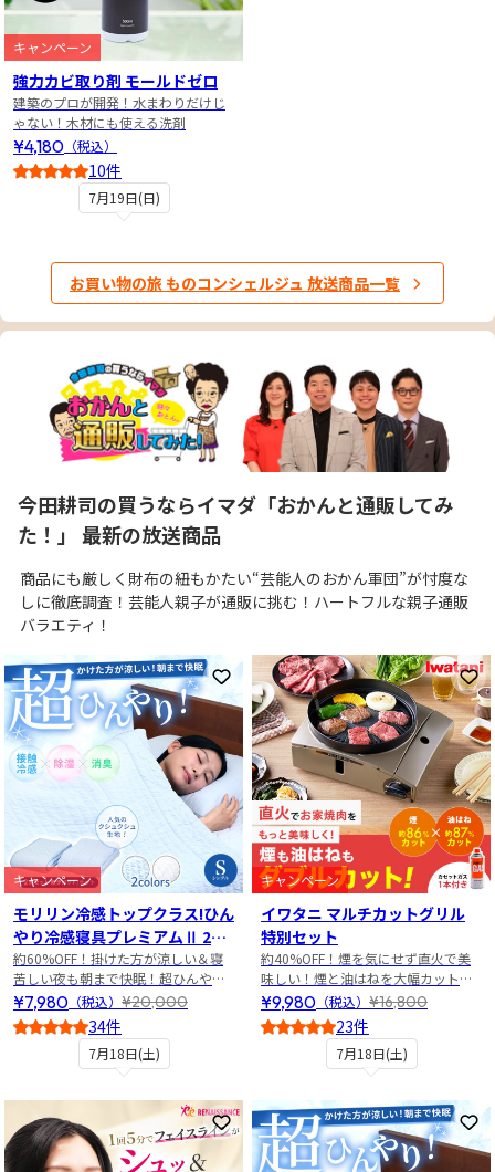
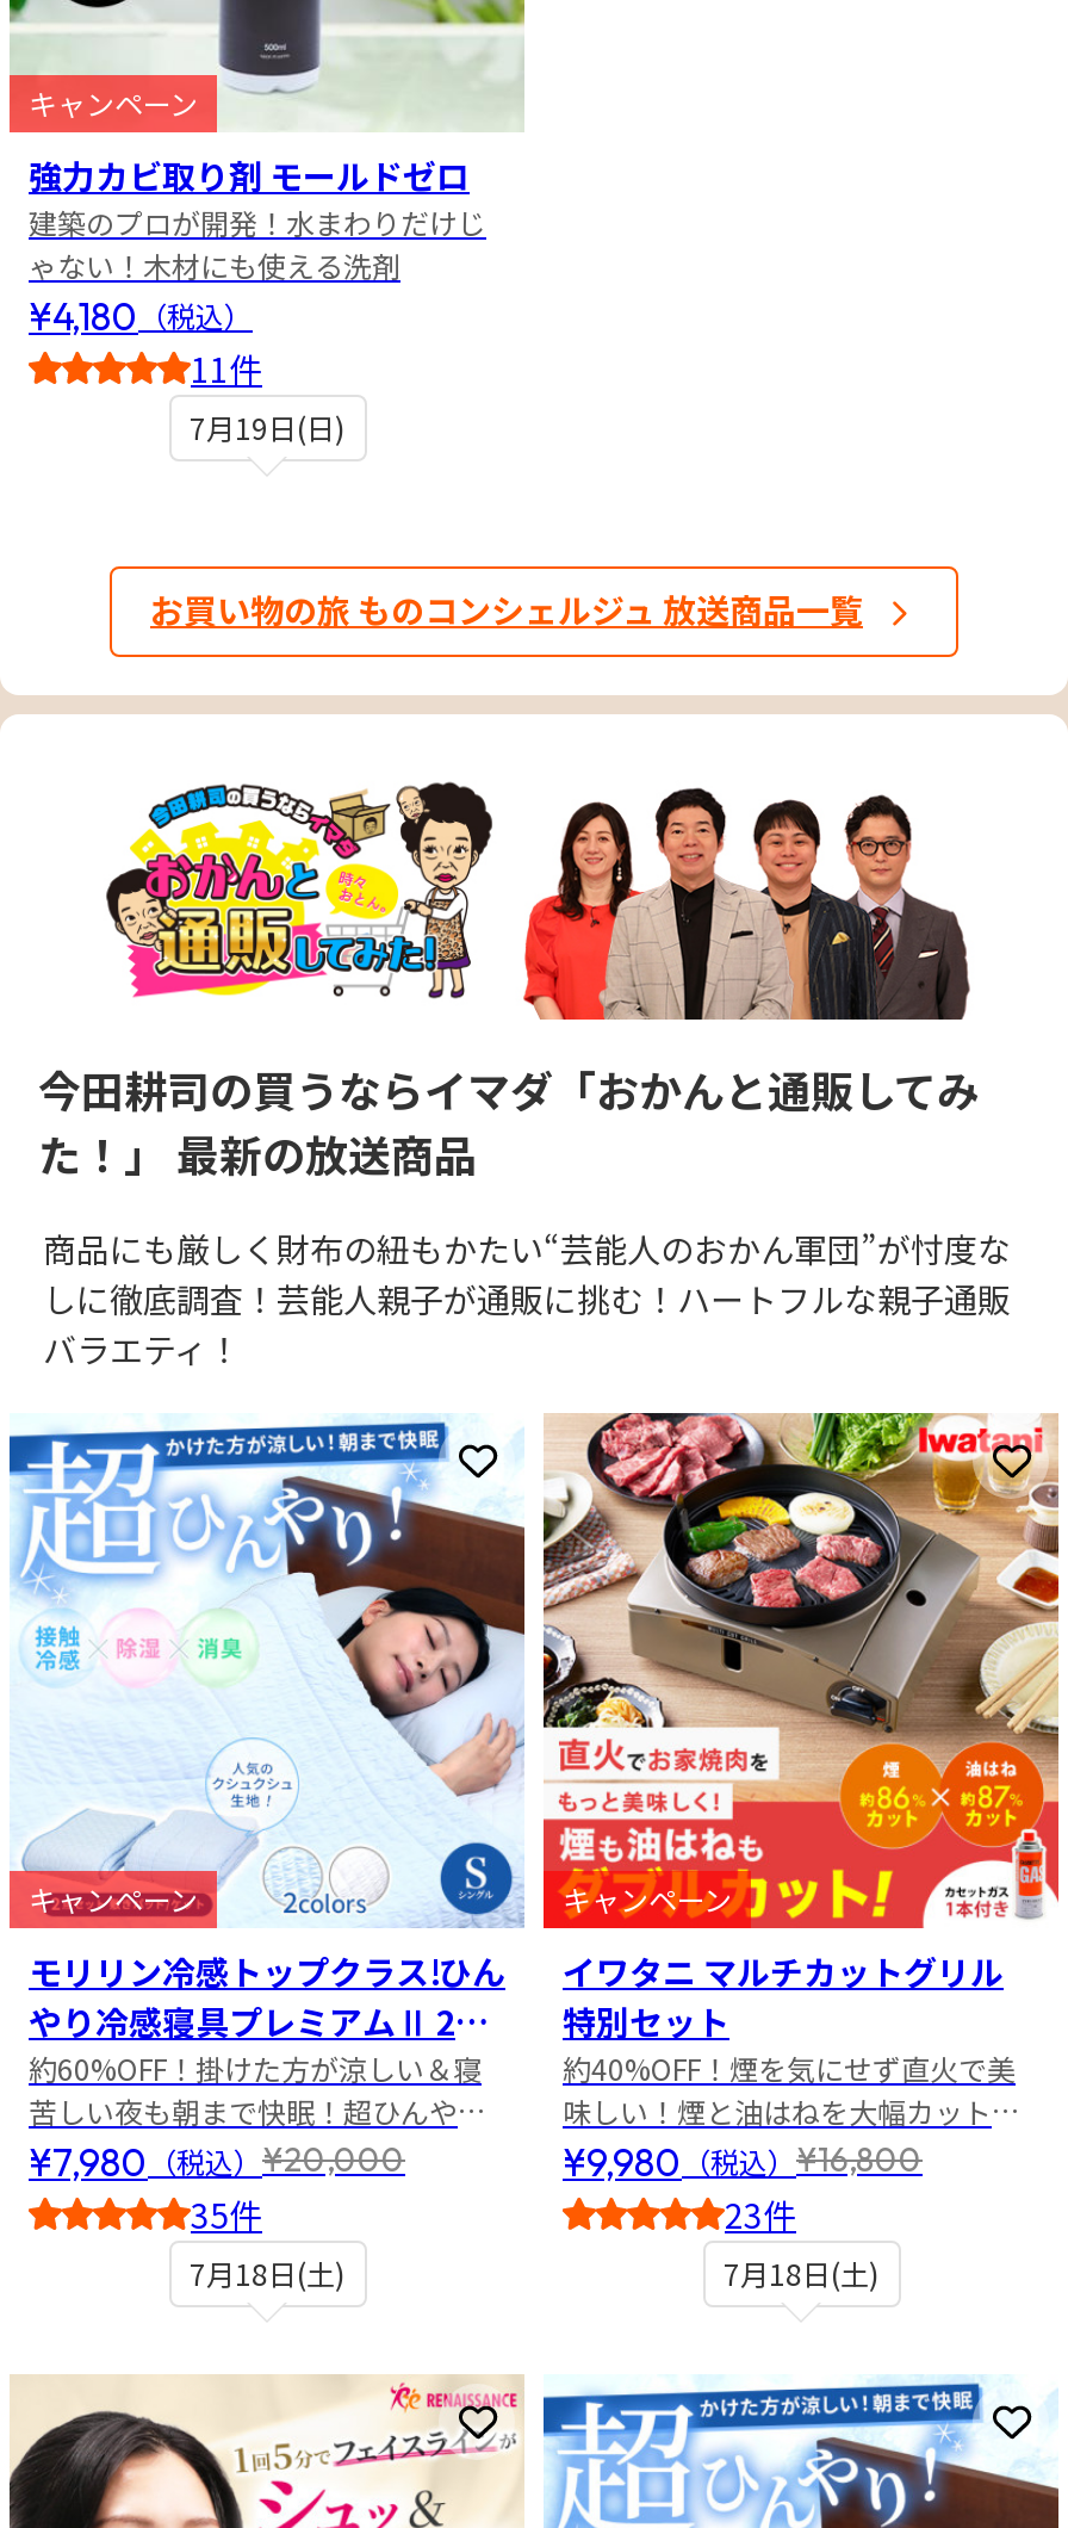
[88,159,122,182] 10件 -> [191,344,262,392] 11件
[88,1015,122,1037] 34件 -> [191,2190,262,2238] 35件

